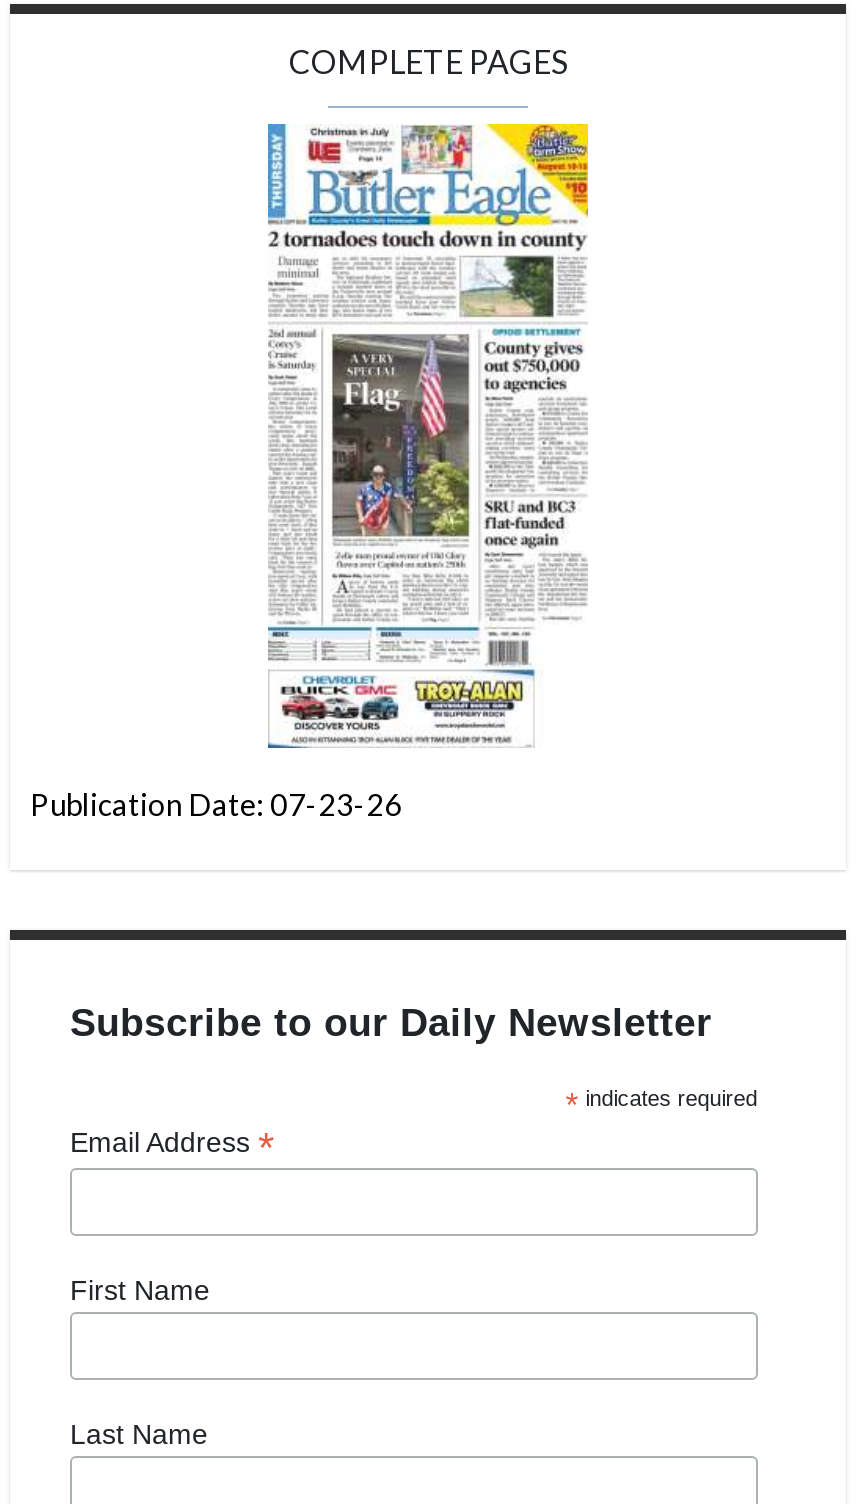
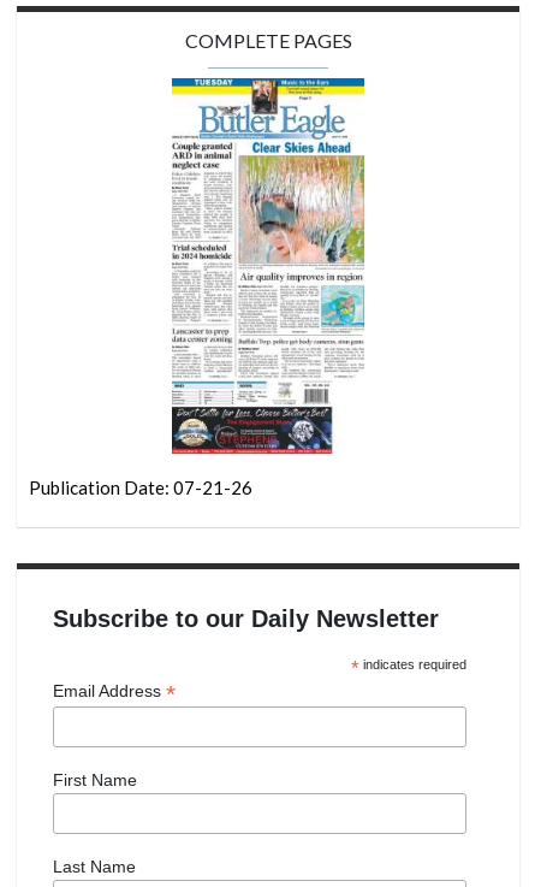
[30,122,590,823] [image] | Publication Date: 07-23-26 -> [29,77,365,499] [image] | Publication Date: 07-21-26

